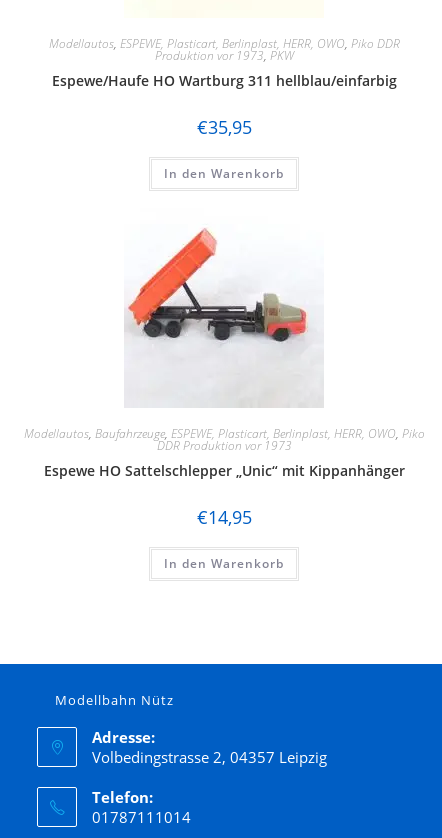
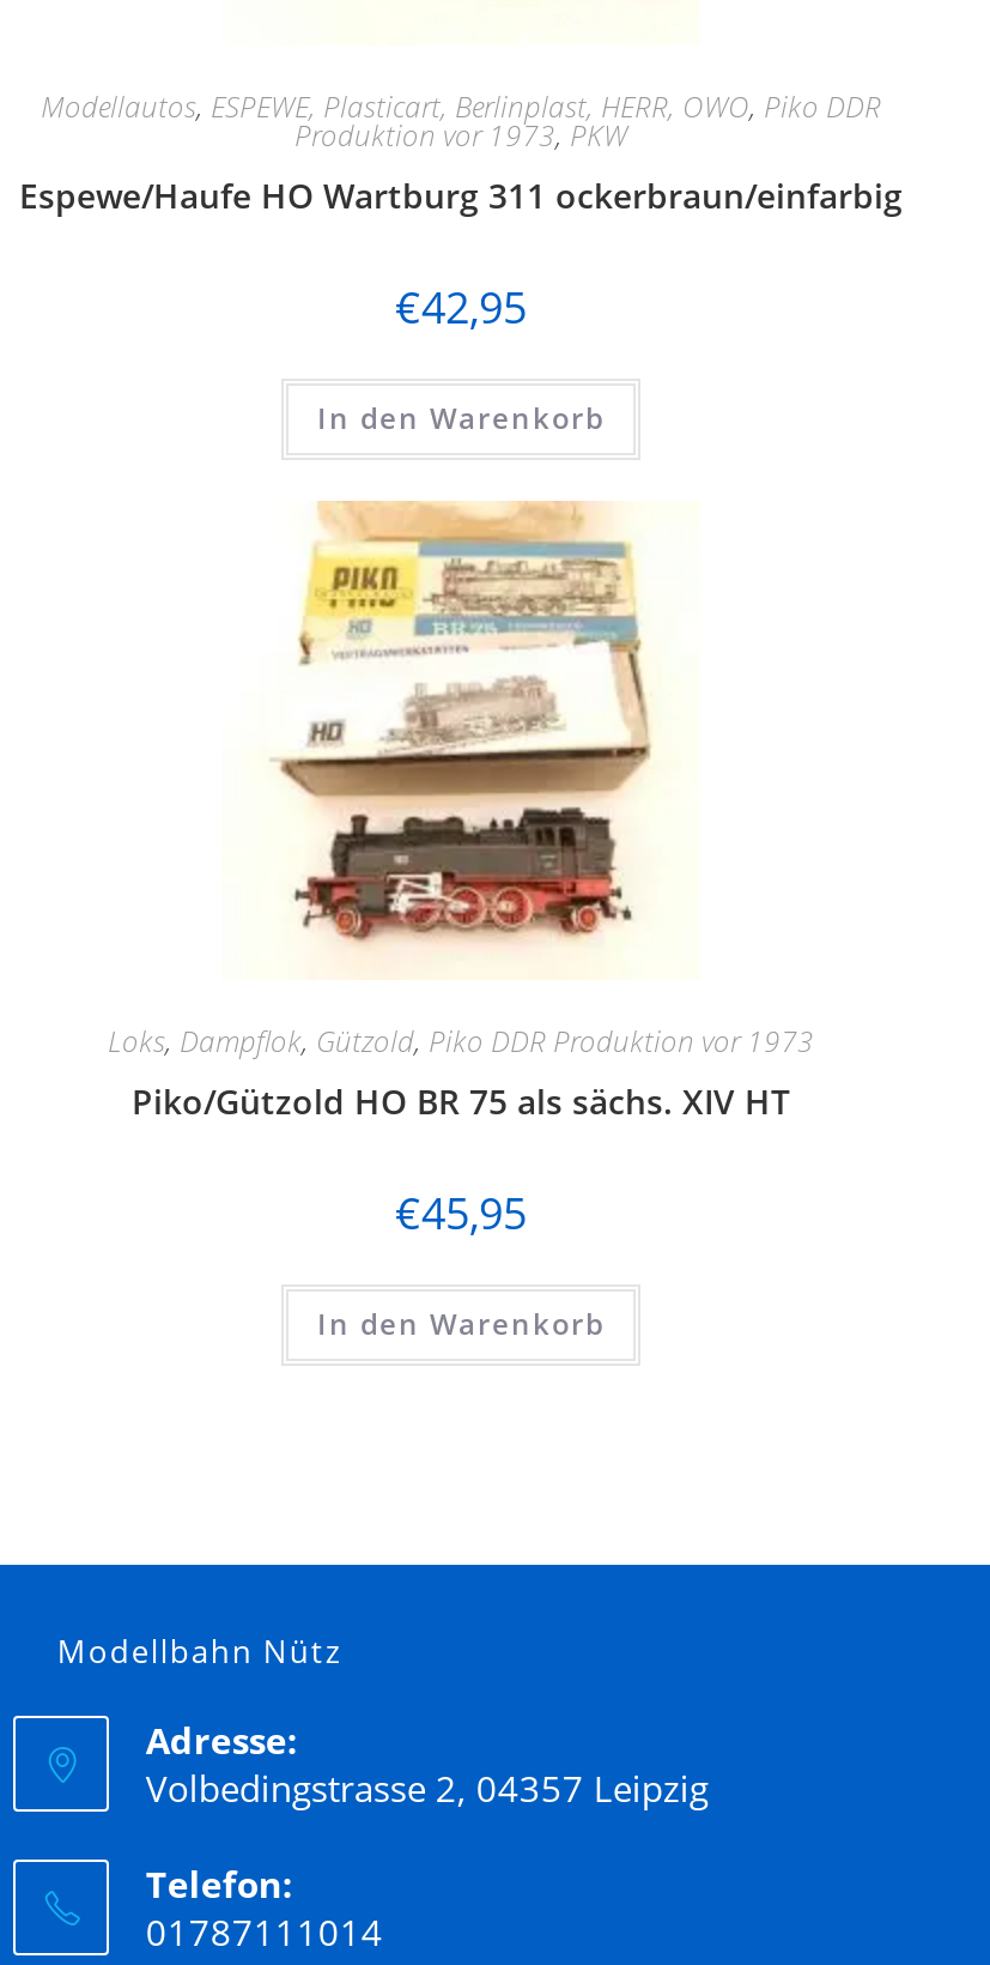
[51,70,396,89] Espewe/Haufe HO Wartburg 311 hellblau/einfarbig -> [19,171,903,217] Espewe/Haufe HO Wartburg 311 ockerbraun/einfarbig
[196,114,251,138] €35,95 -> [395,277,527,334] €42,95
[23,221,424,480] [image] | Modellautos, Baufahrzeuge, ESPEWE, Plasticart, Berlinplast, HERR, OWO, Piko | DDR Produktion vor 1973 | Espewe HO Sattelschlepper „Unic“ mit Kippanhänger -> [108,501,814,1124] [image] | Loks, Dampflok, Gützold, Piko DDR Produktion vor 1973 | Piko/Gützold HO BR 75 als sächs. XIV HT
[196,505,251,529] €14,95 -> [395,1184,527,1241] €45,95

